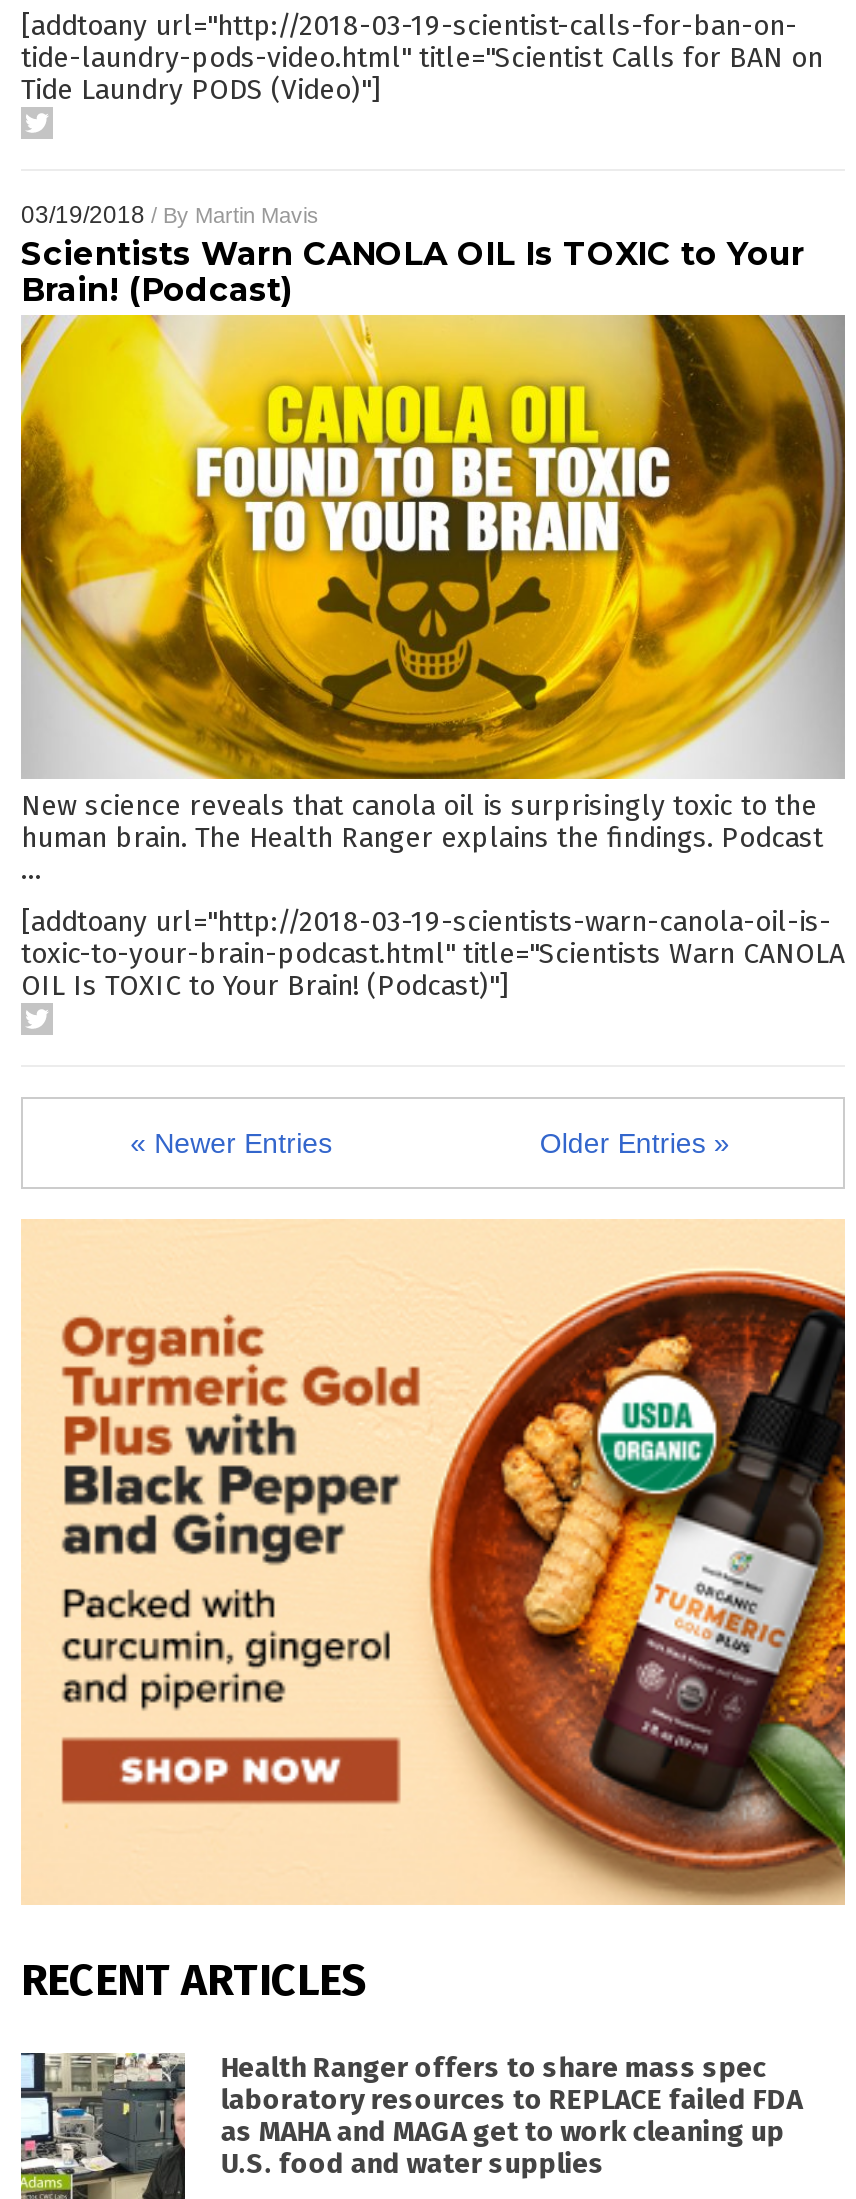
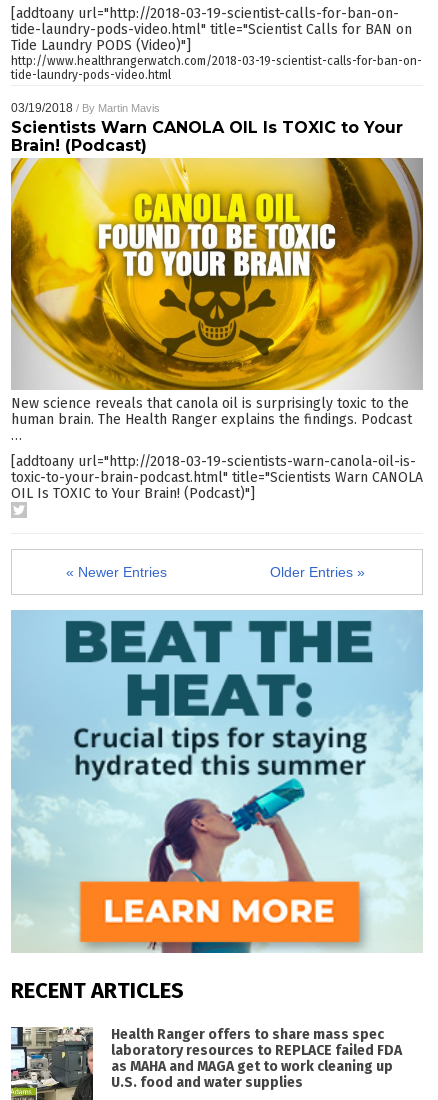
none -> [11,54,422,82] http://www.healthrangerwatch.com/2018-03-19-scientist-calls-for-ban-on- | tide-laundry-pods-video.html
[21,1219,847,1905] [image] -> [10,609,424,954] [image]

